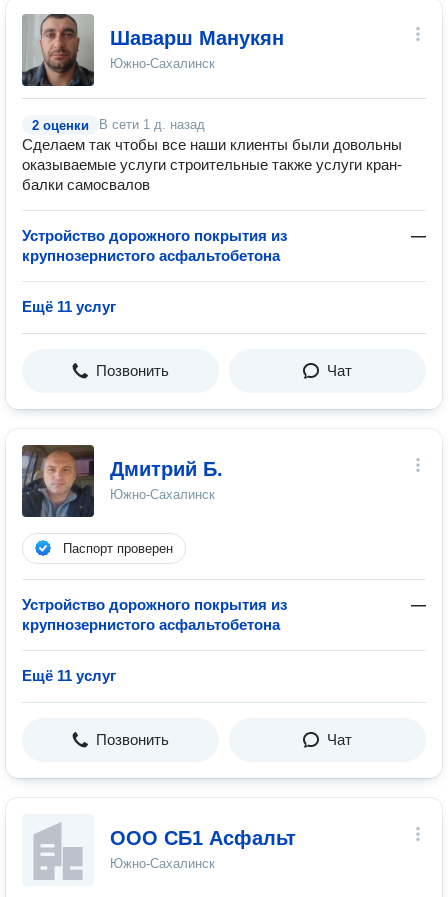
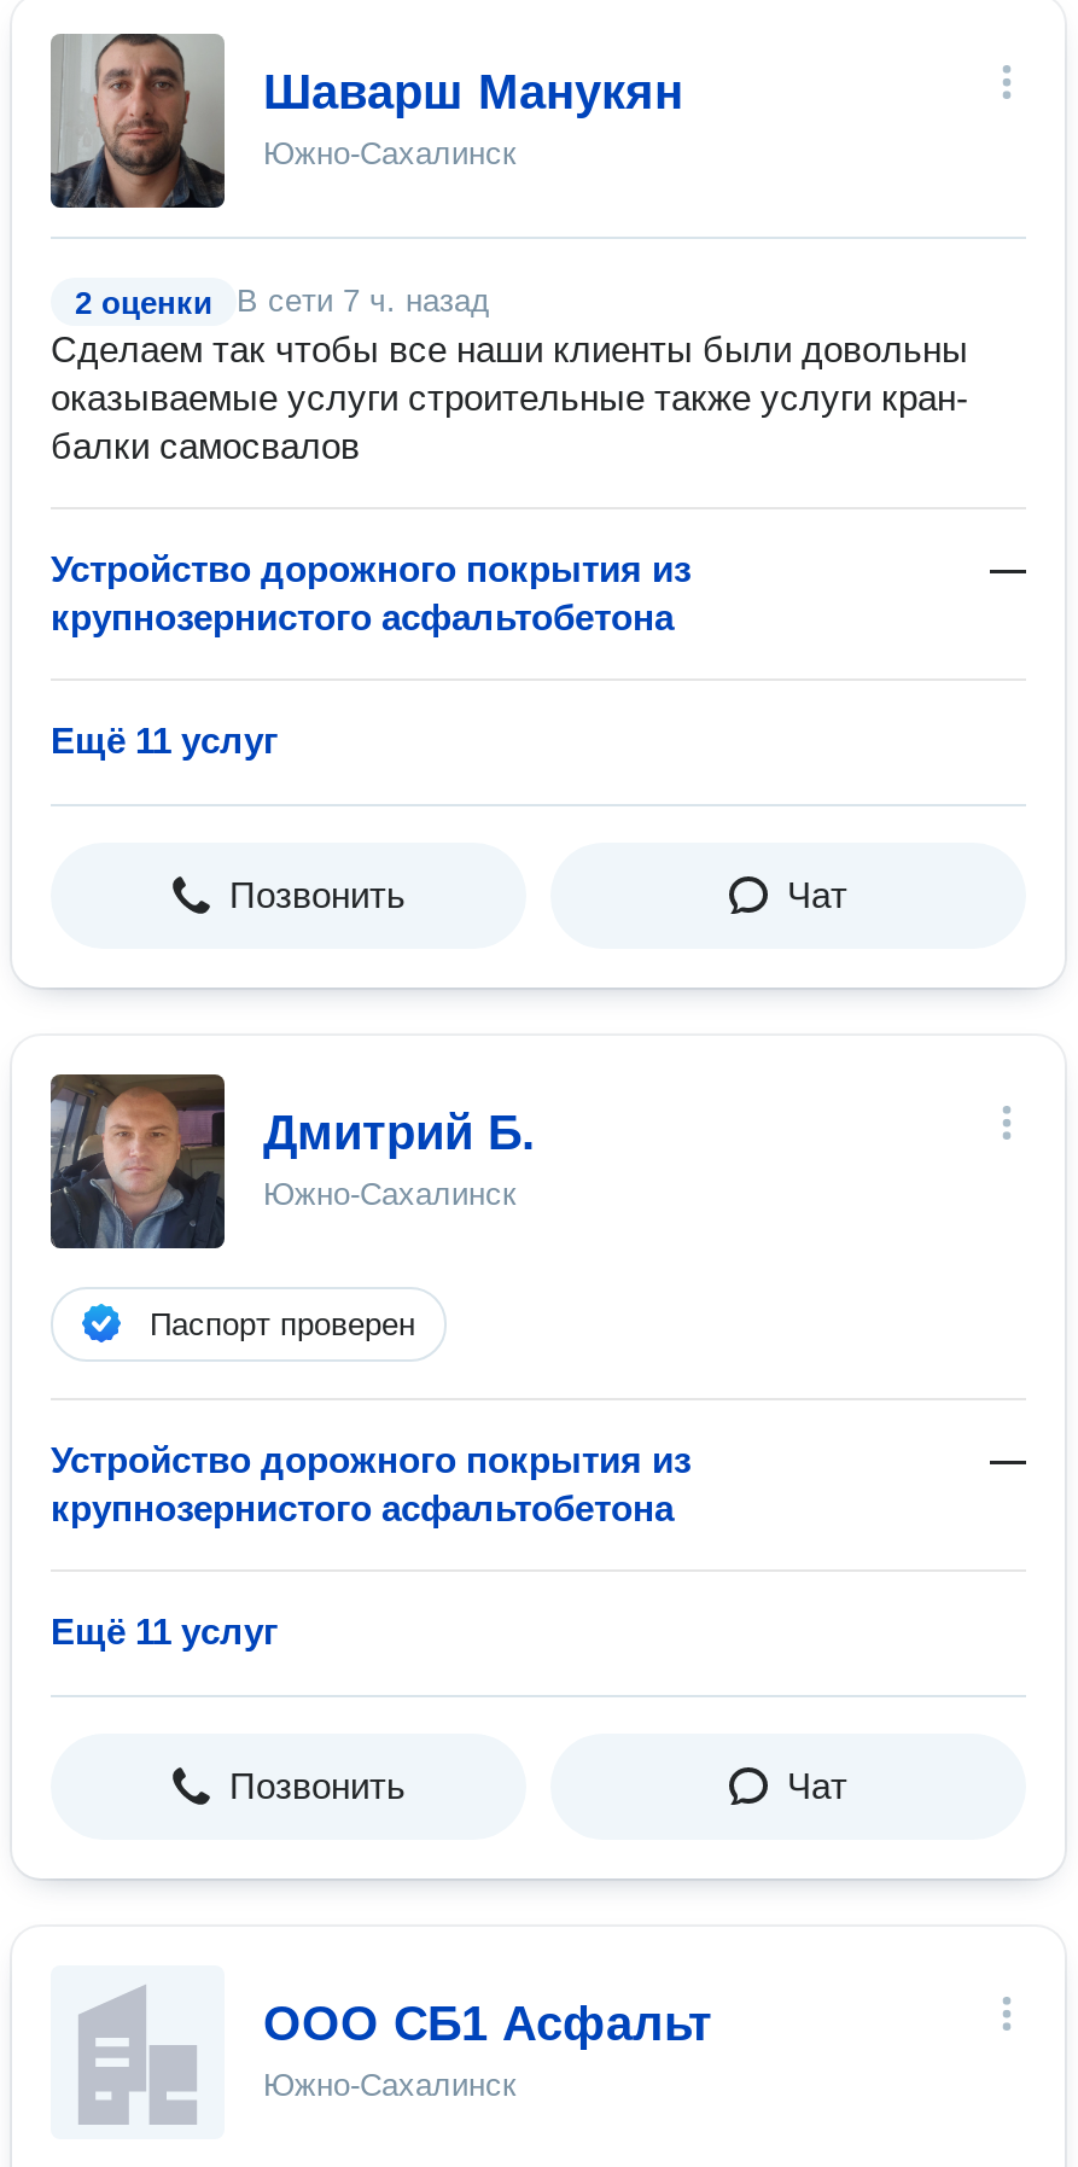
[32,117,205,133] 2 оценки В сети 1 д. назад -> [75,282,490,321] 2 оценки В сети 7 ч. назад

